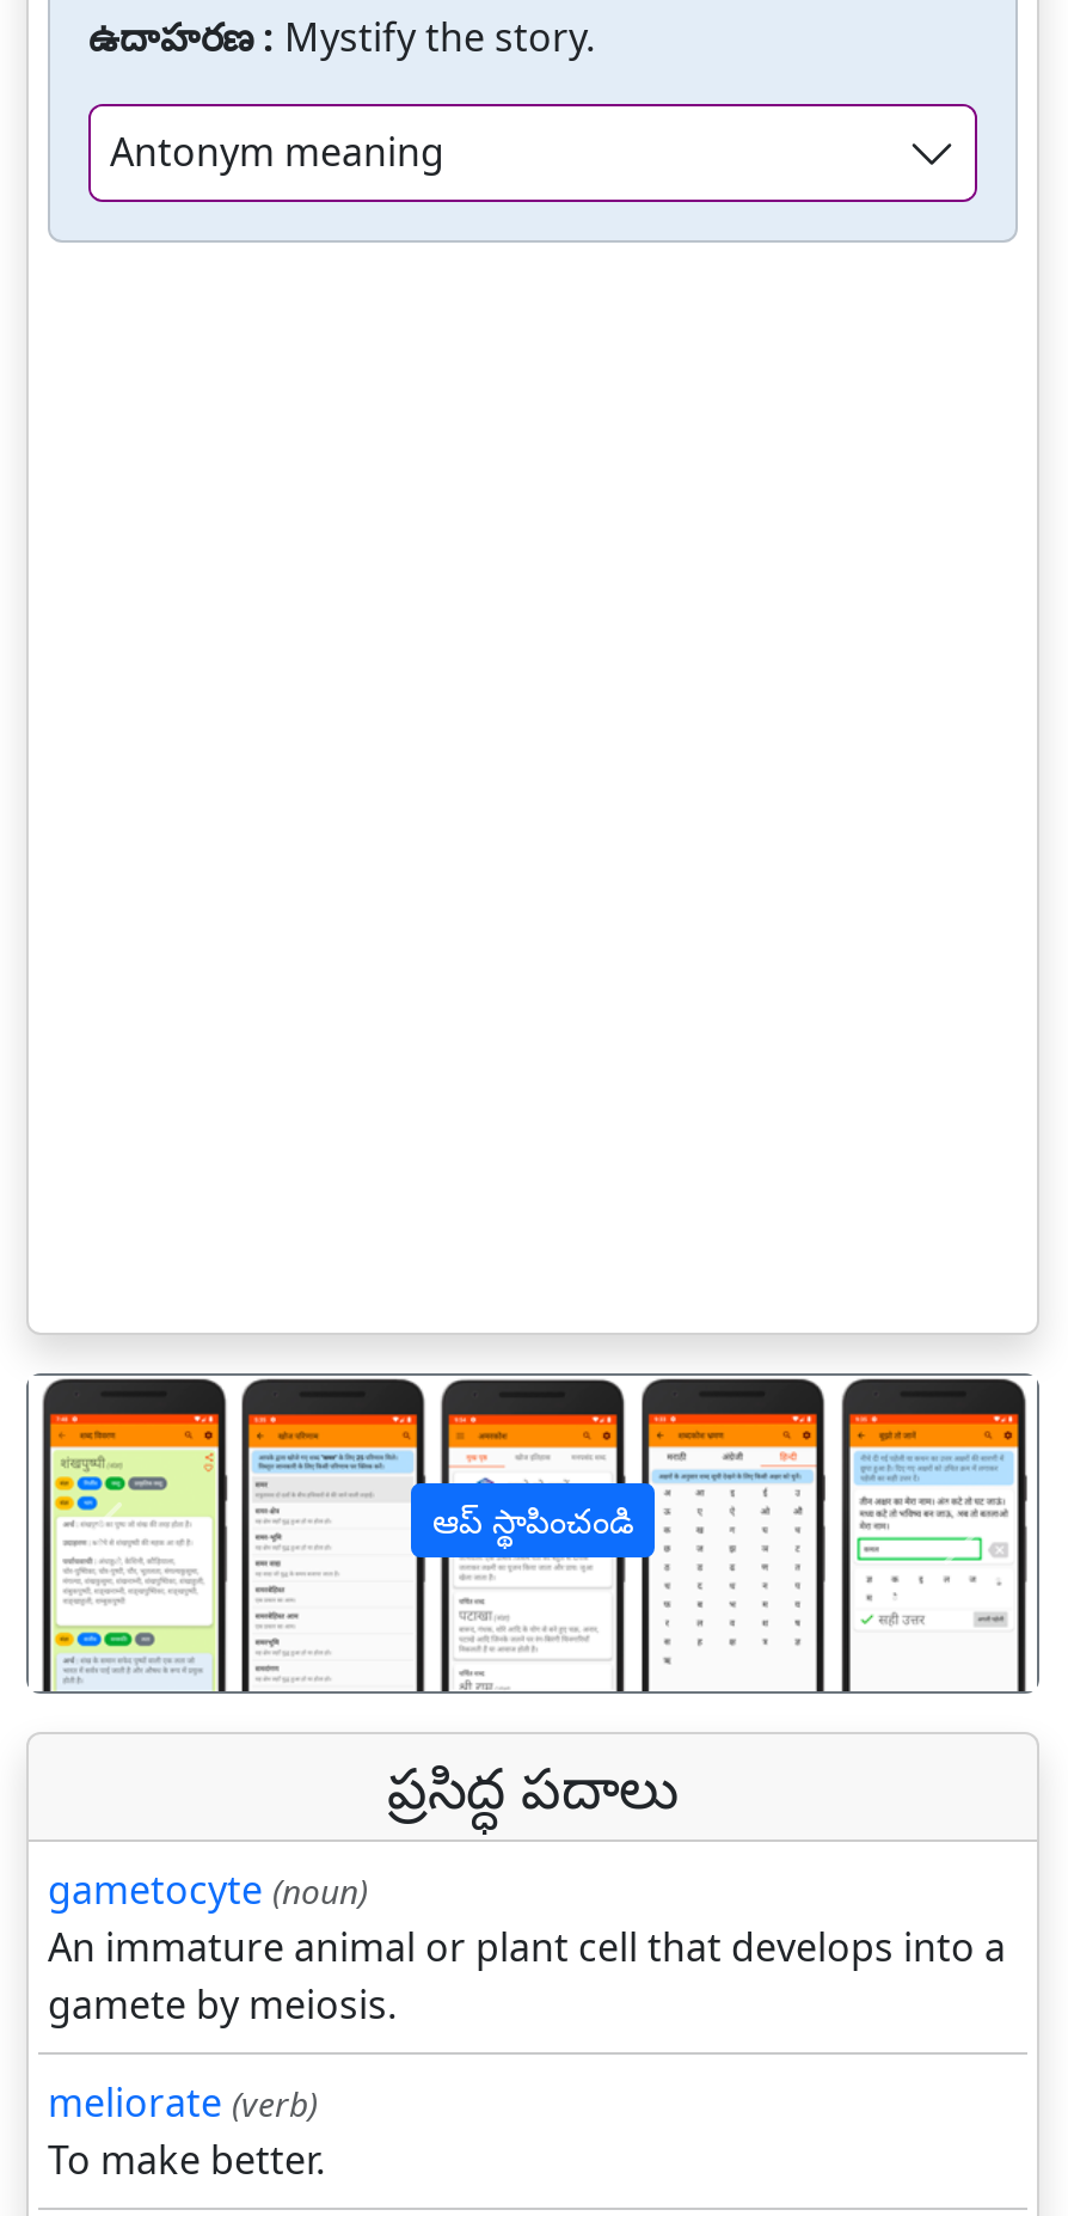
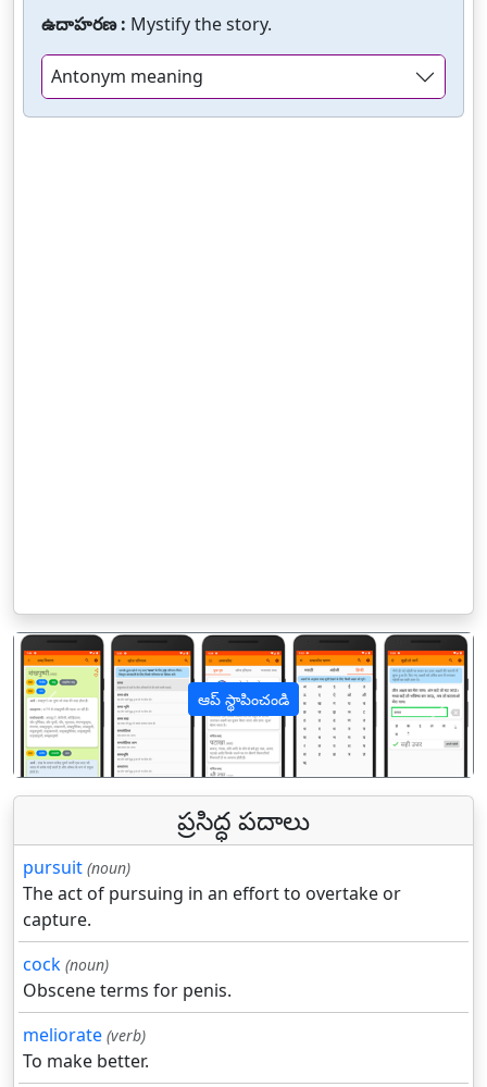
[48,1864,1006,2032] gametocyte (noun) | An immature animal or plant cell that develops into a | gamete by meiosis. -> [23,856,401,1003] pursuit (noun) | The act of pursuing in an effort to overtake or | capture. | cock (noun) | Obscene terms for penis.

